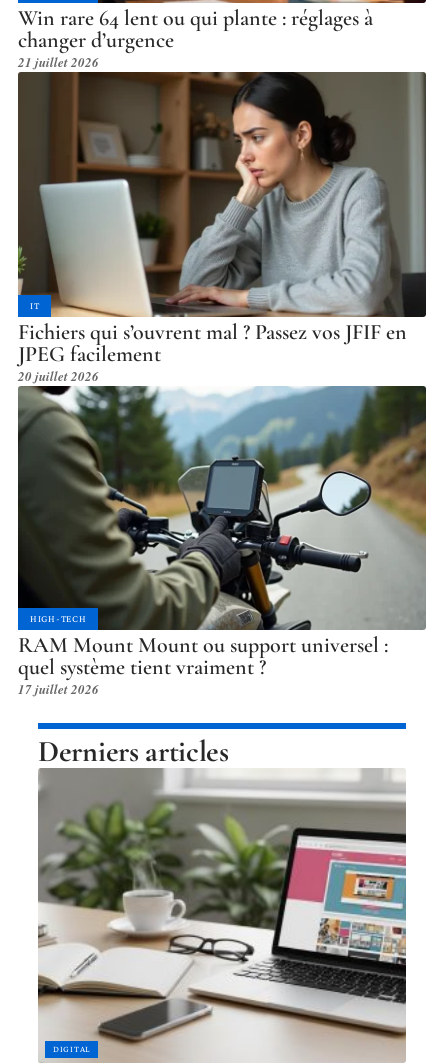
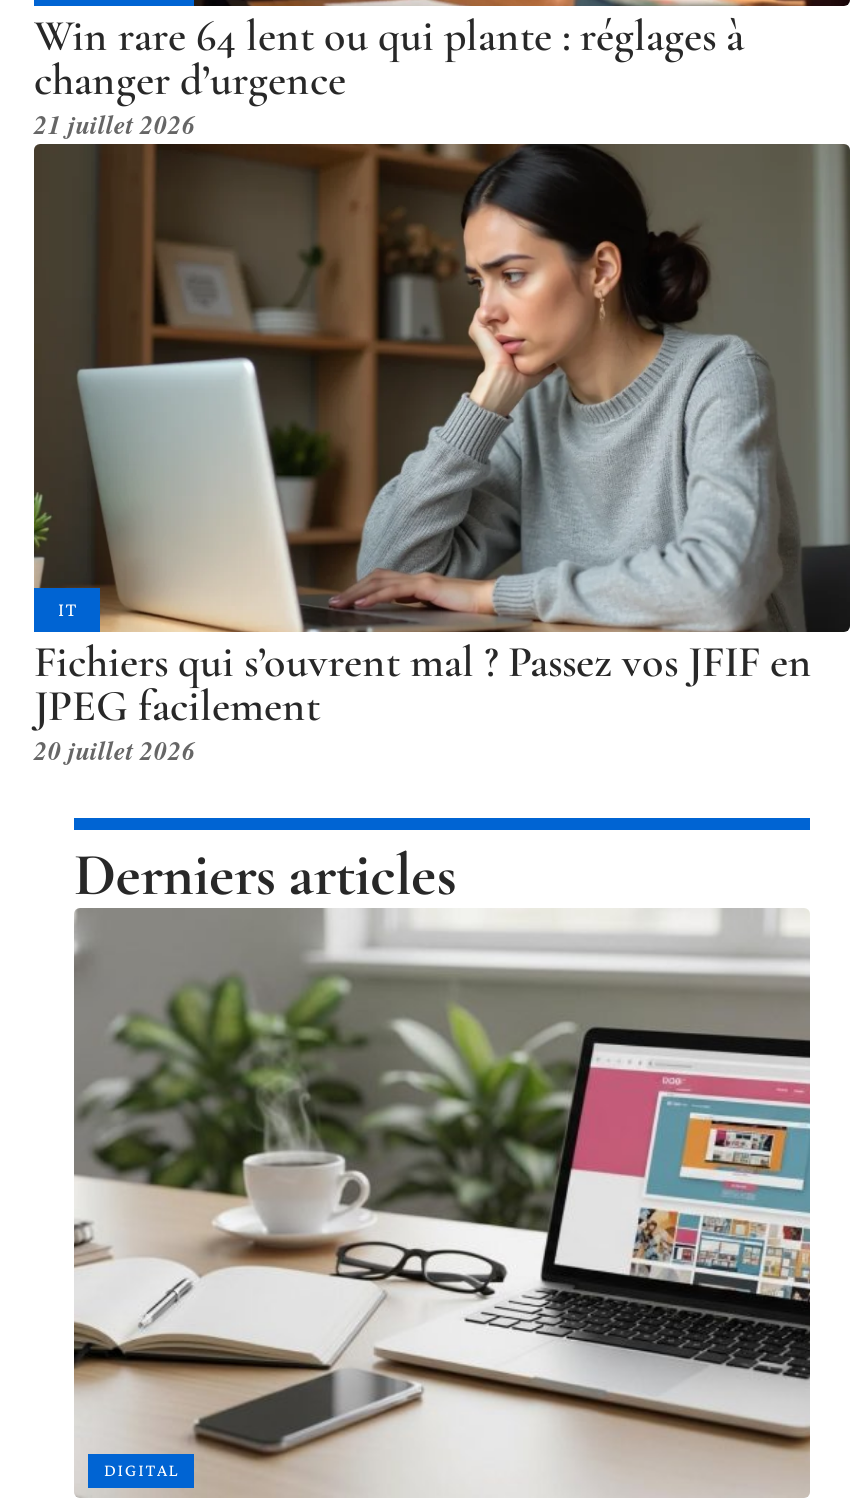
[17,385,426,698] [image] | HIGH-TECH | RAM Mount Mount ou support universel : | quel système tient vraiment ? | 17 juillet 2026 -> none

